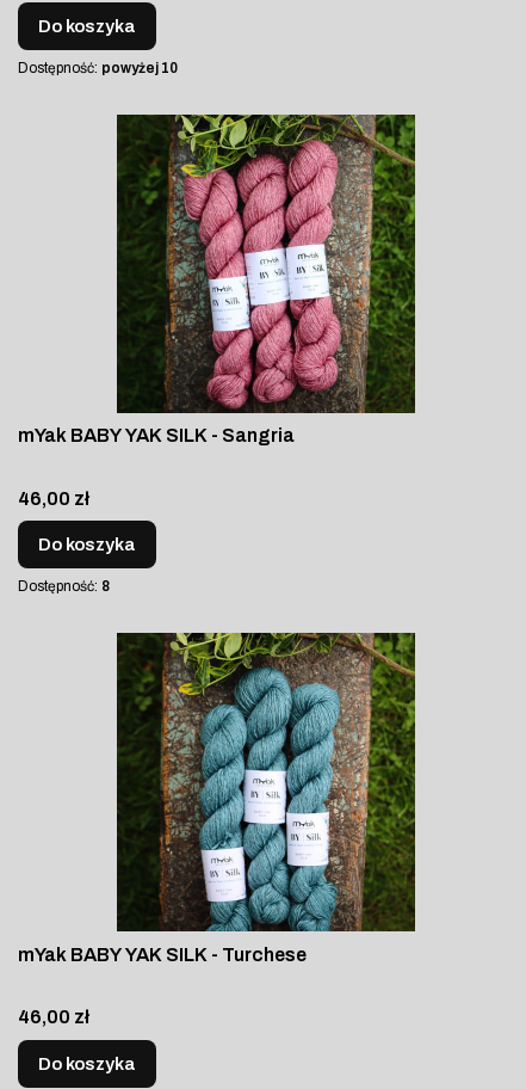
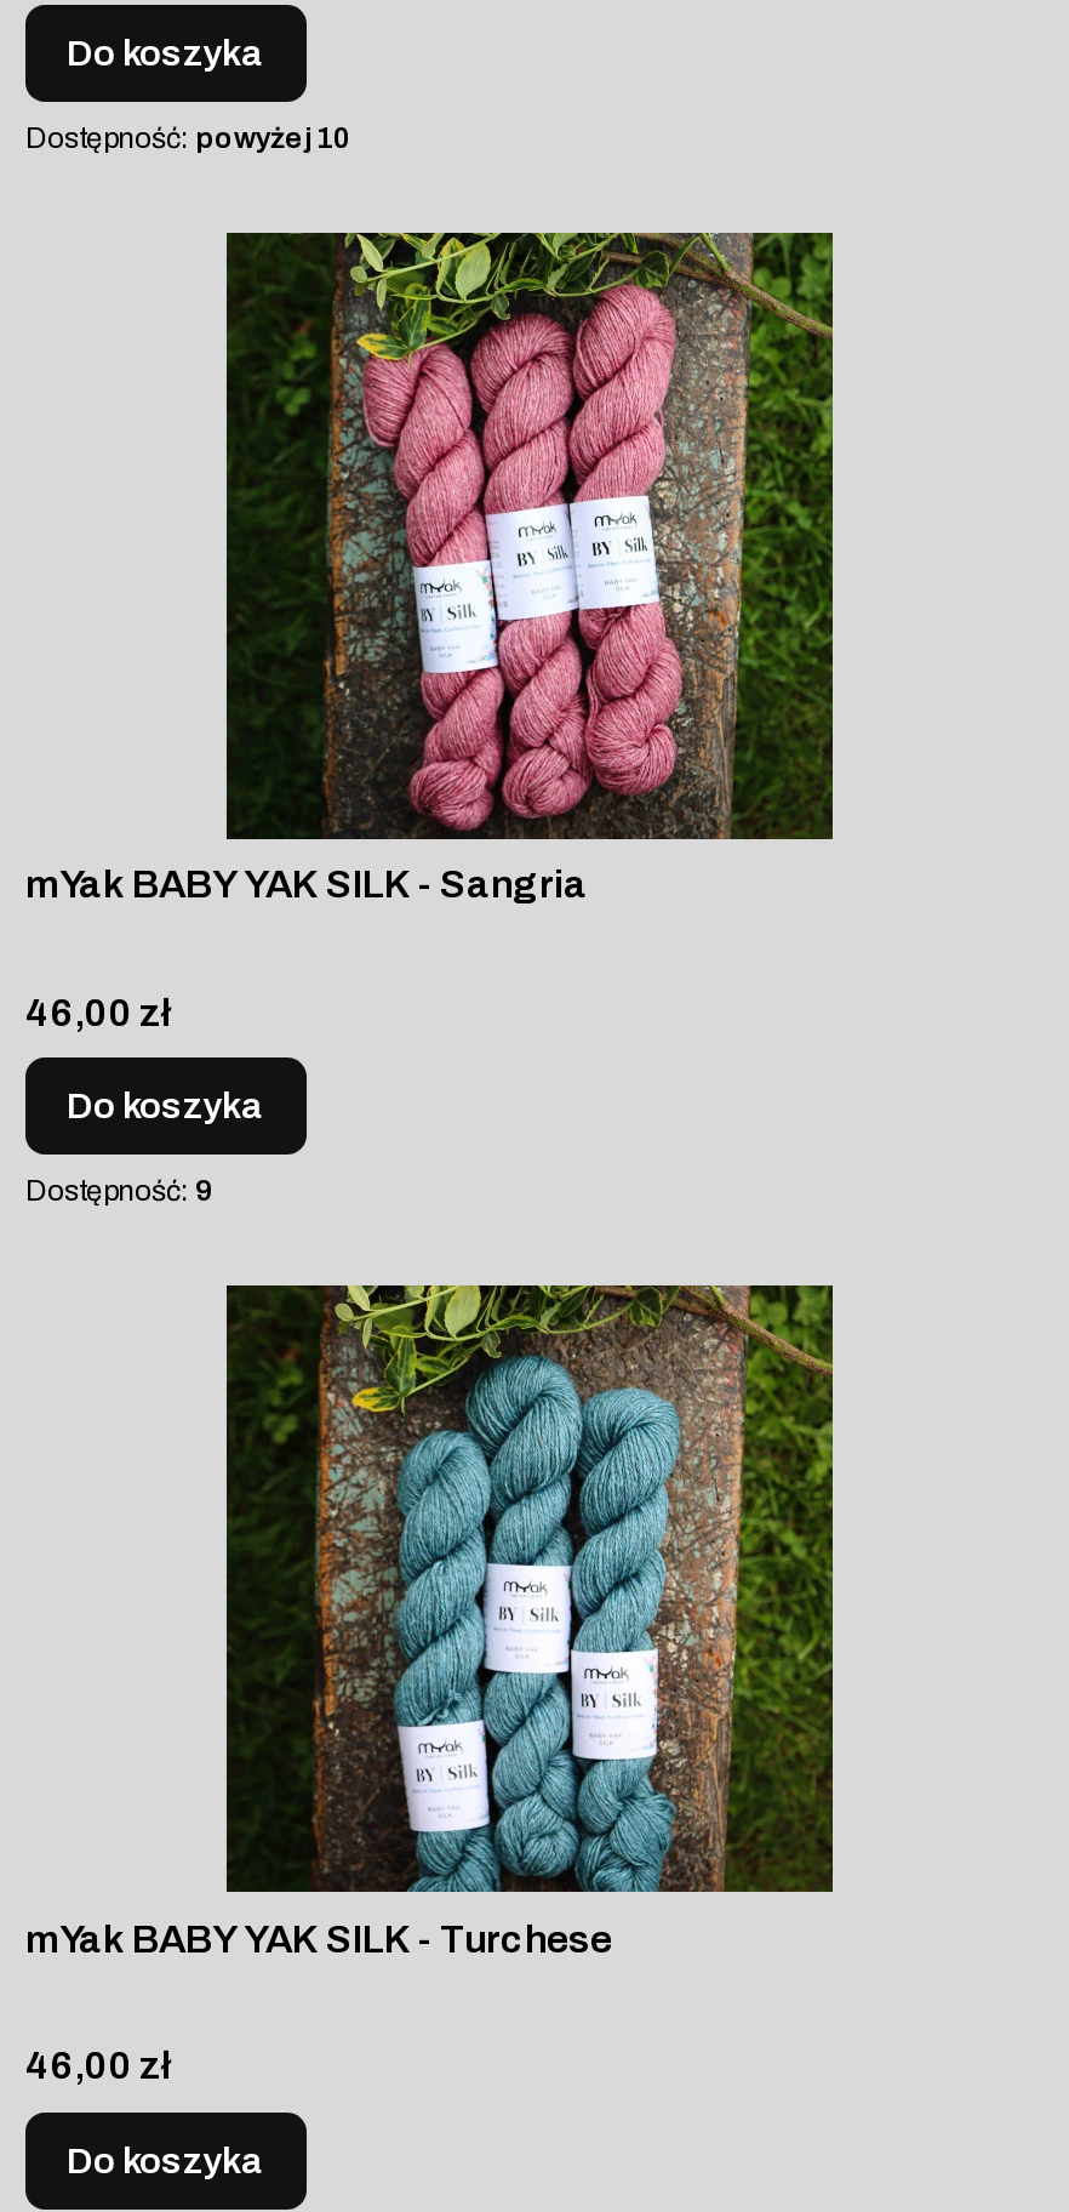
[18,578,110,595] Dostępność: 8 -> [25,1174,215,1208] Dostępność: 9

